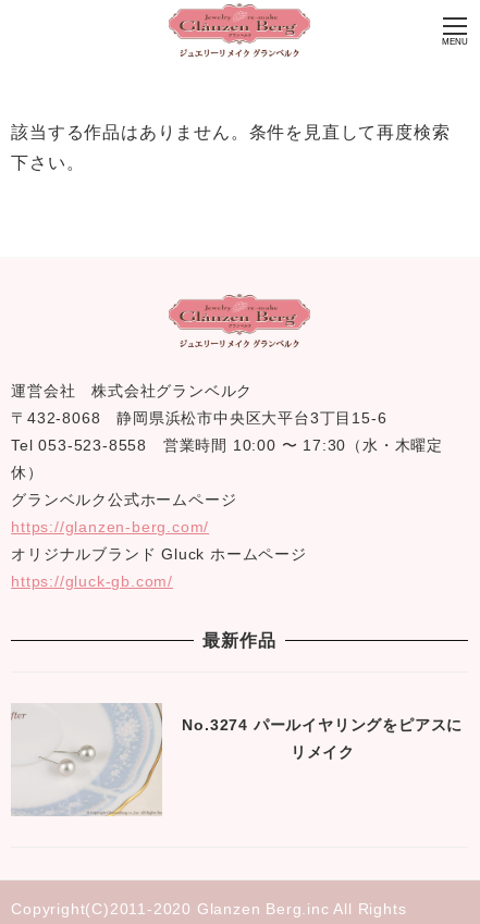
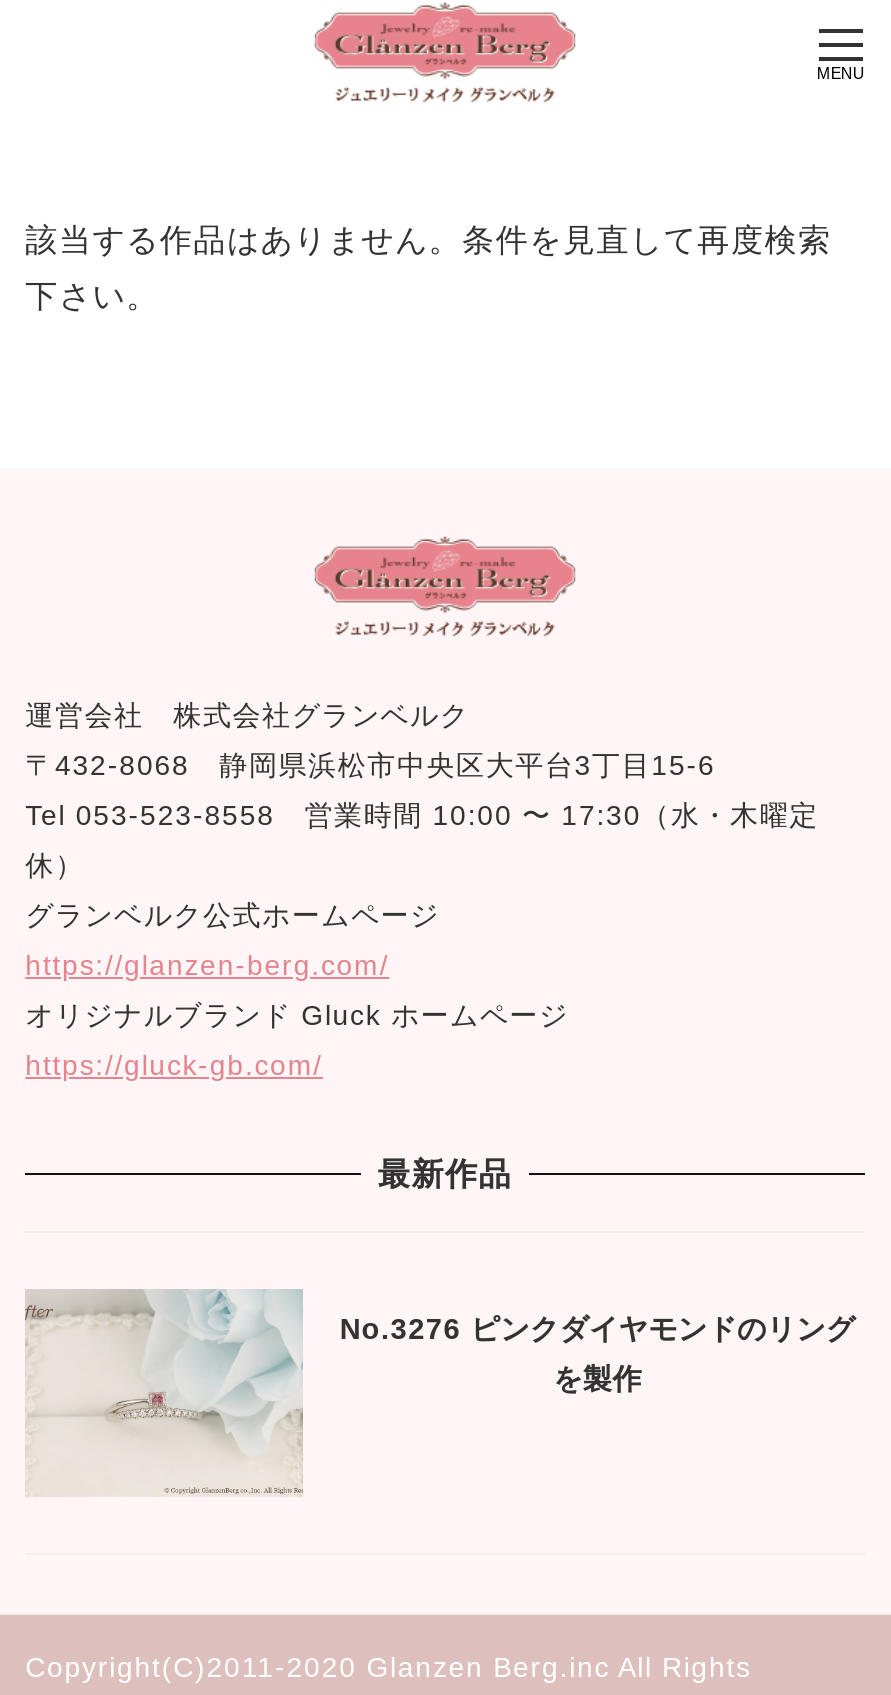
[11,702,463,816] [image] | No.3274 パールイヤリングをピアスに -> [25,1289,855,1495] [image] | No.3276 ピンクダイヤモンドのリング
[290,744,355,761] リメイク -> [553,1363,642,1395] を製作

